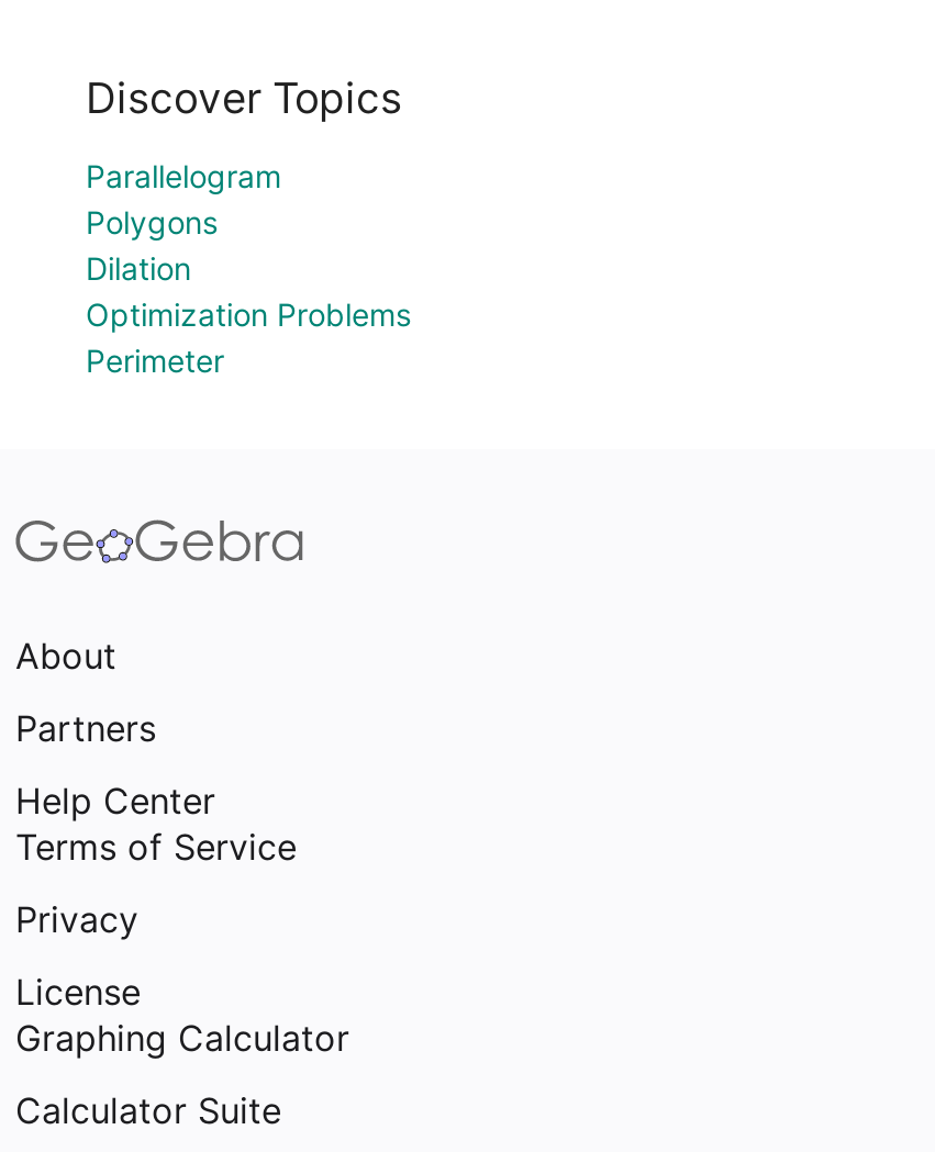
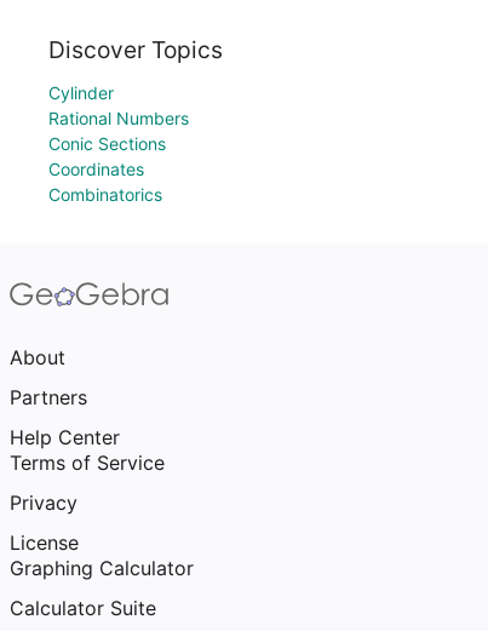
[86,157,411,379] Parallelogram | Polygons | Dilation | Optimization Problems | Perimeter -> [48,82,189,205] Cylinder | Rational Numbers | Conic Sections | Coordinates | Combinatorics

